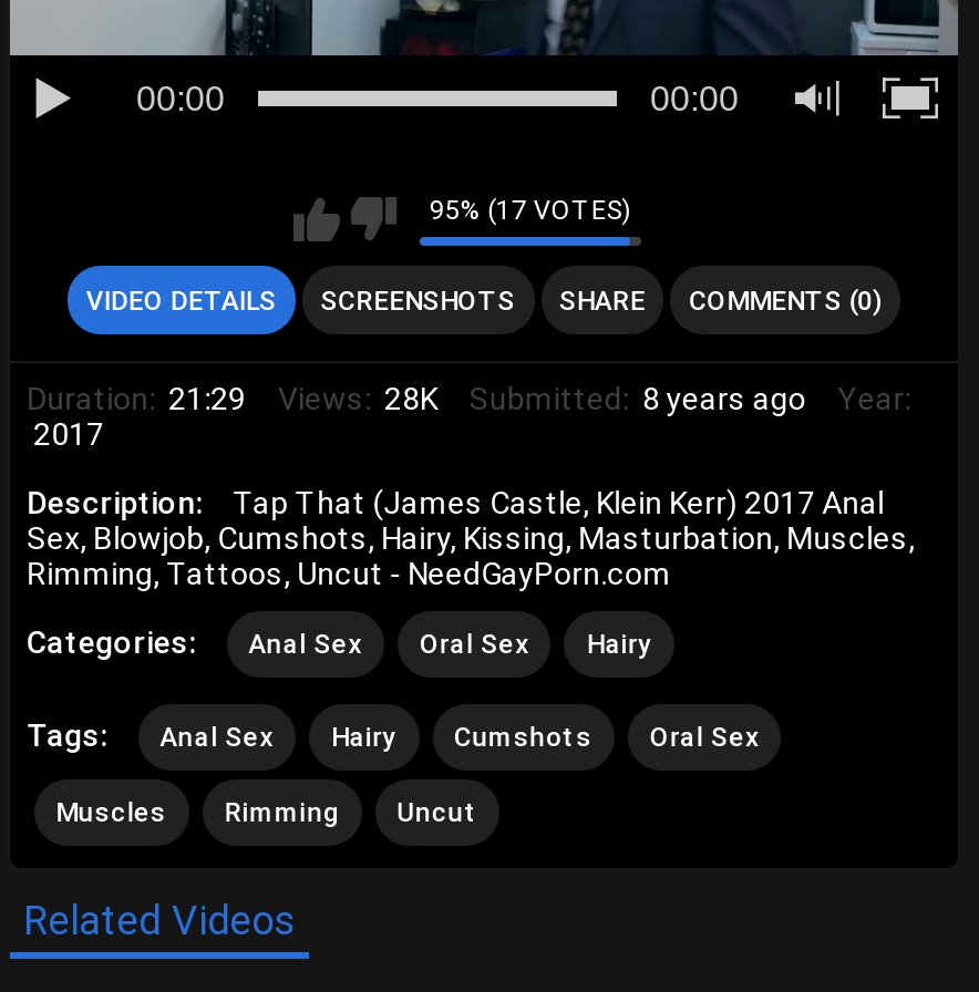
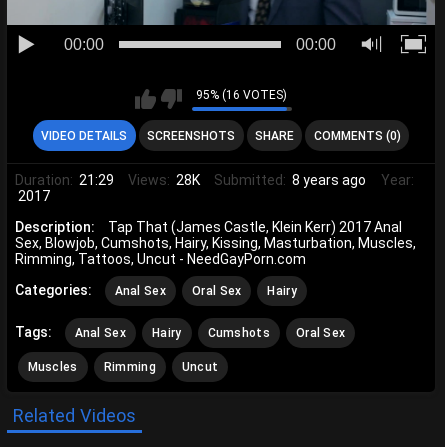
[429,194,631,225] 95% (17 VOTES) -> [196,88,287,102] 95% (16 VOTES)

